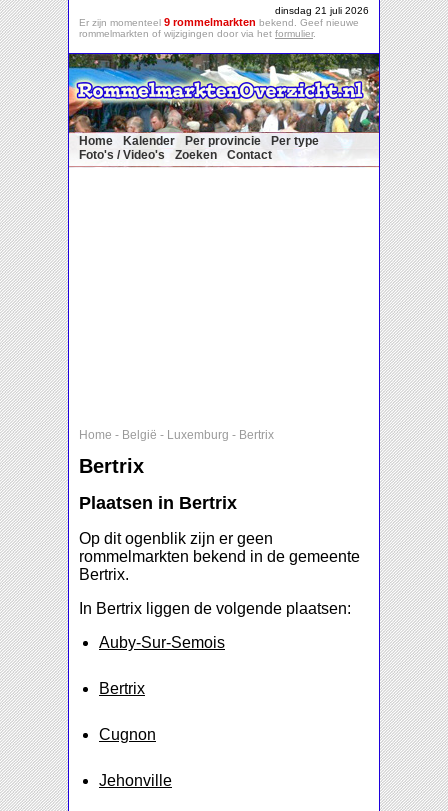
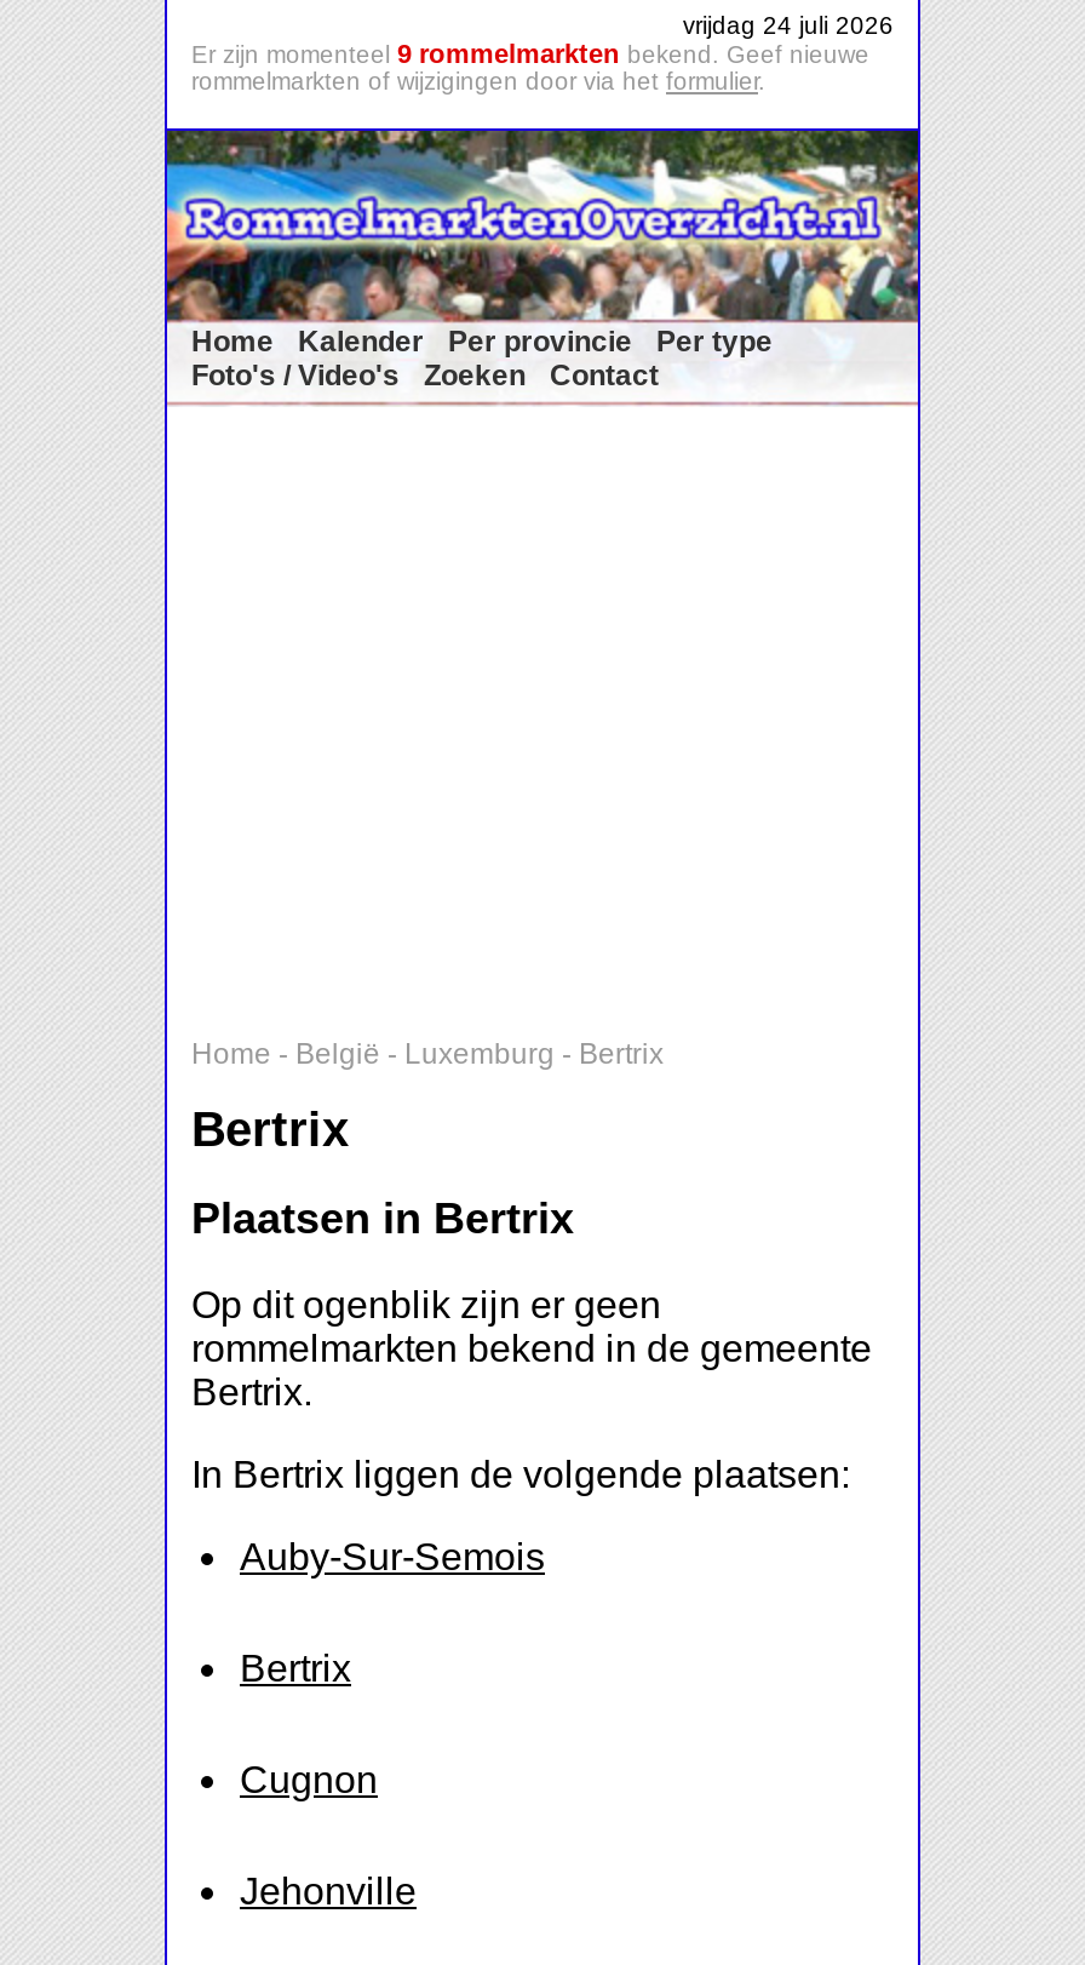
[275,5,369,16] dinsdag 21 juli 2026 -> [683,12,894,39] vrijdag 24 juli 2026

